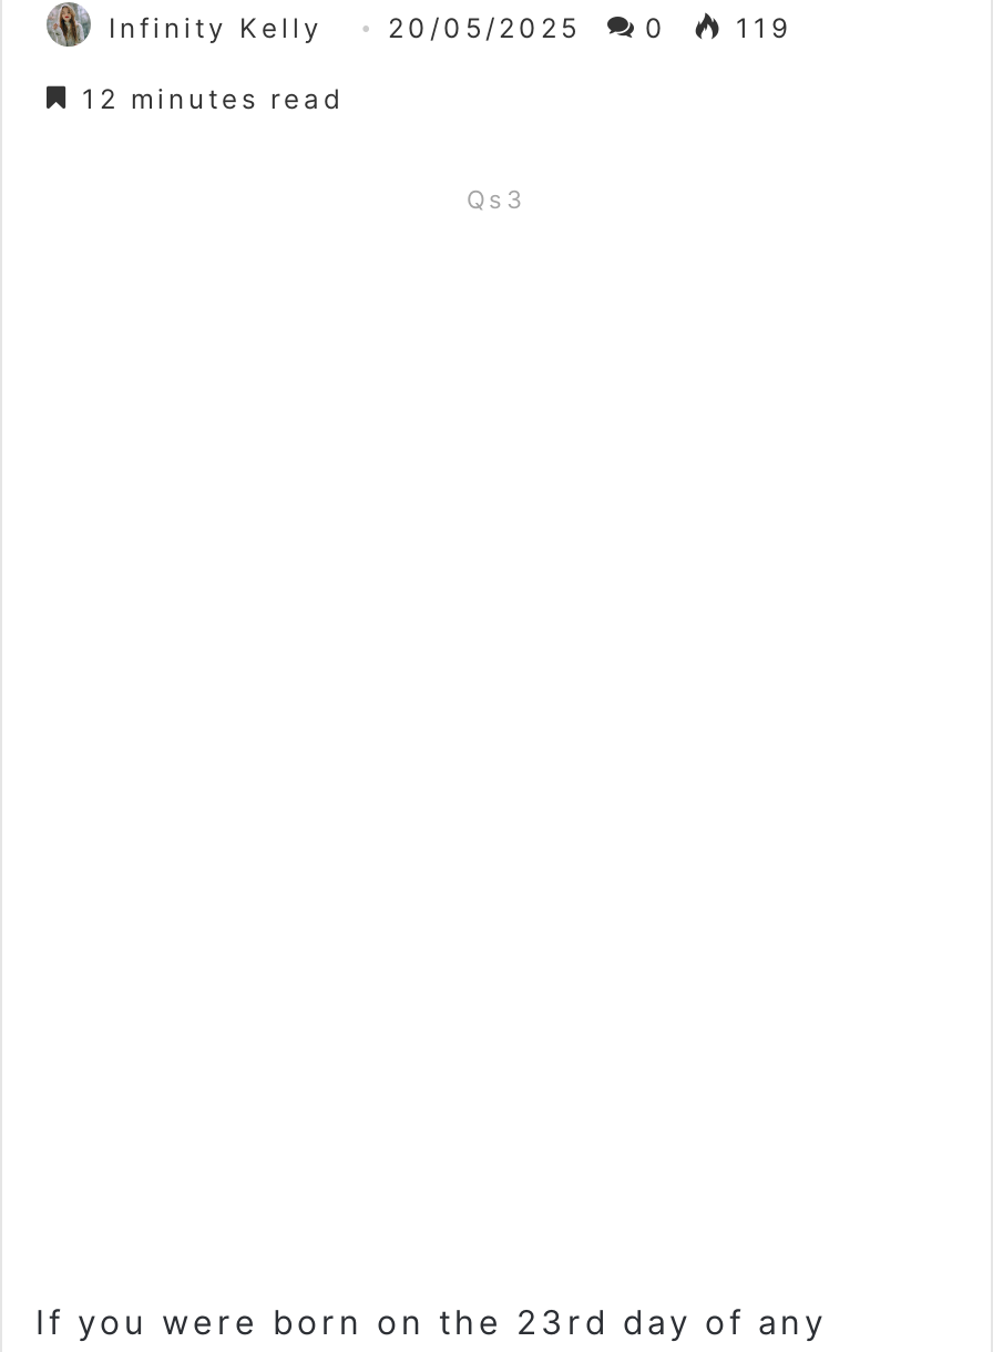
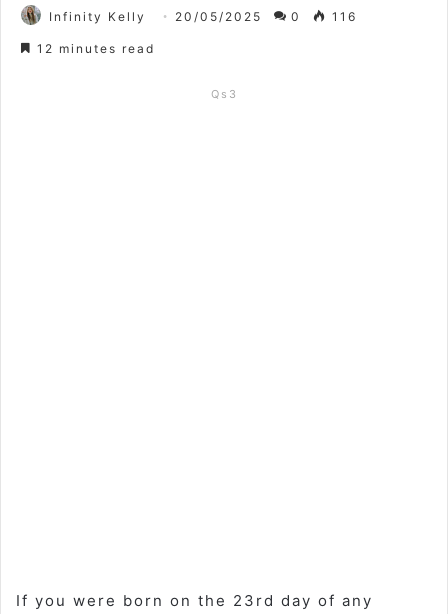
[109,11,791,45] Infinity Kelly 20/05/2025 0 119 -> [49,9,357,24] Infinity Kelly 20/05/2025 0 116

